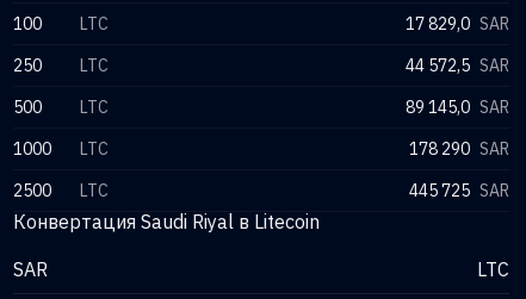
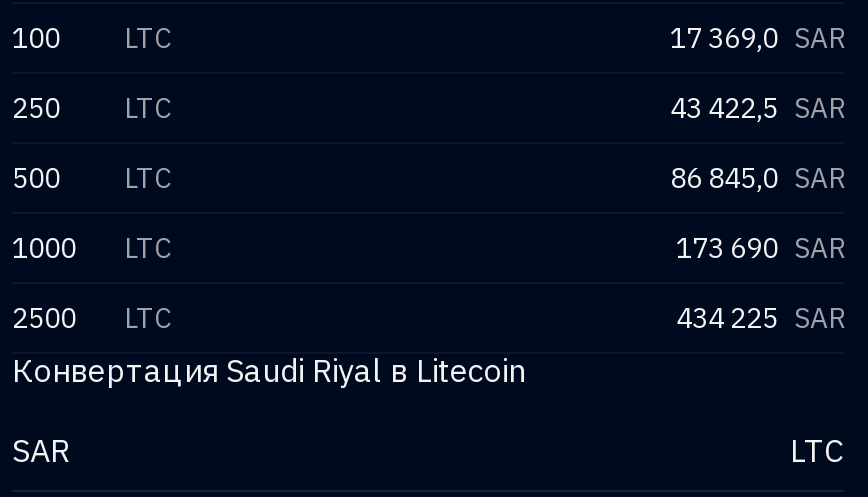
[406,13,509,35] 17 829,0 SAR -> [670,20,844,56] 17 369,0 SAR
[406,55,509,76] 44 572,5 SAR -> [670,90,844,126] 43 422,5 SAR
[406,97,509,118] 89 145,0 SAR -> [670,160,844,196] 86 845,0 SAR
[409,138,509,160] 178 290 SAR -> [676,230,844,266] 173 690 SAR
[409,180,509,201] 445 725 SAR -> [676,300,844,336] 434 225 SAR

